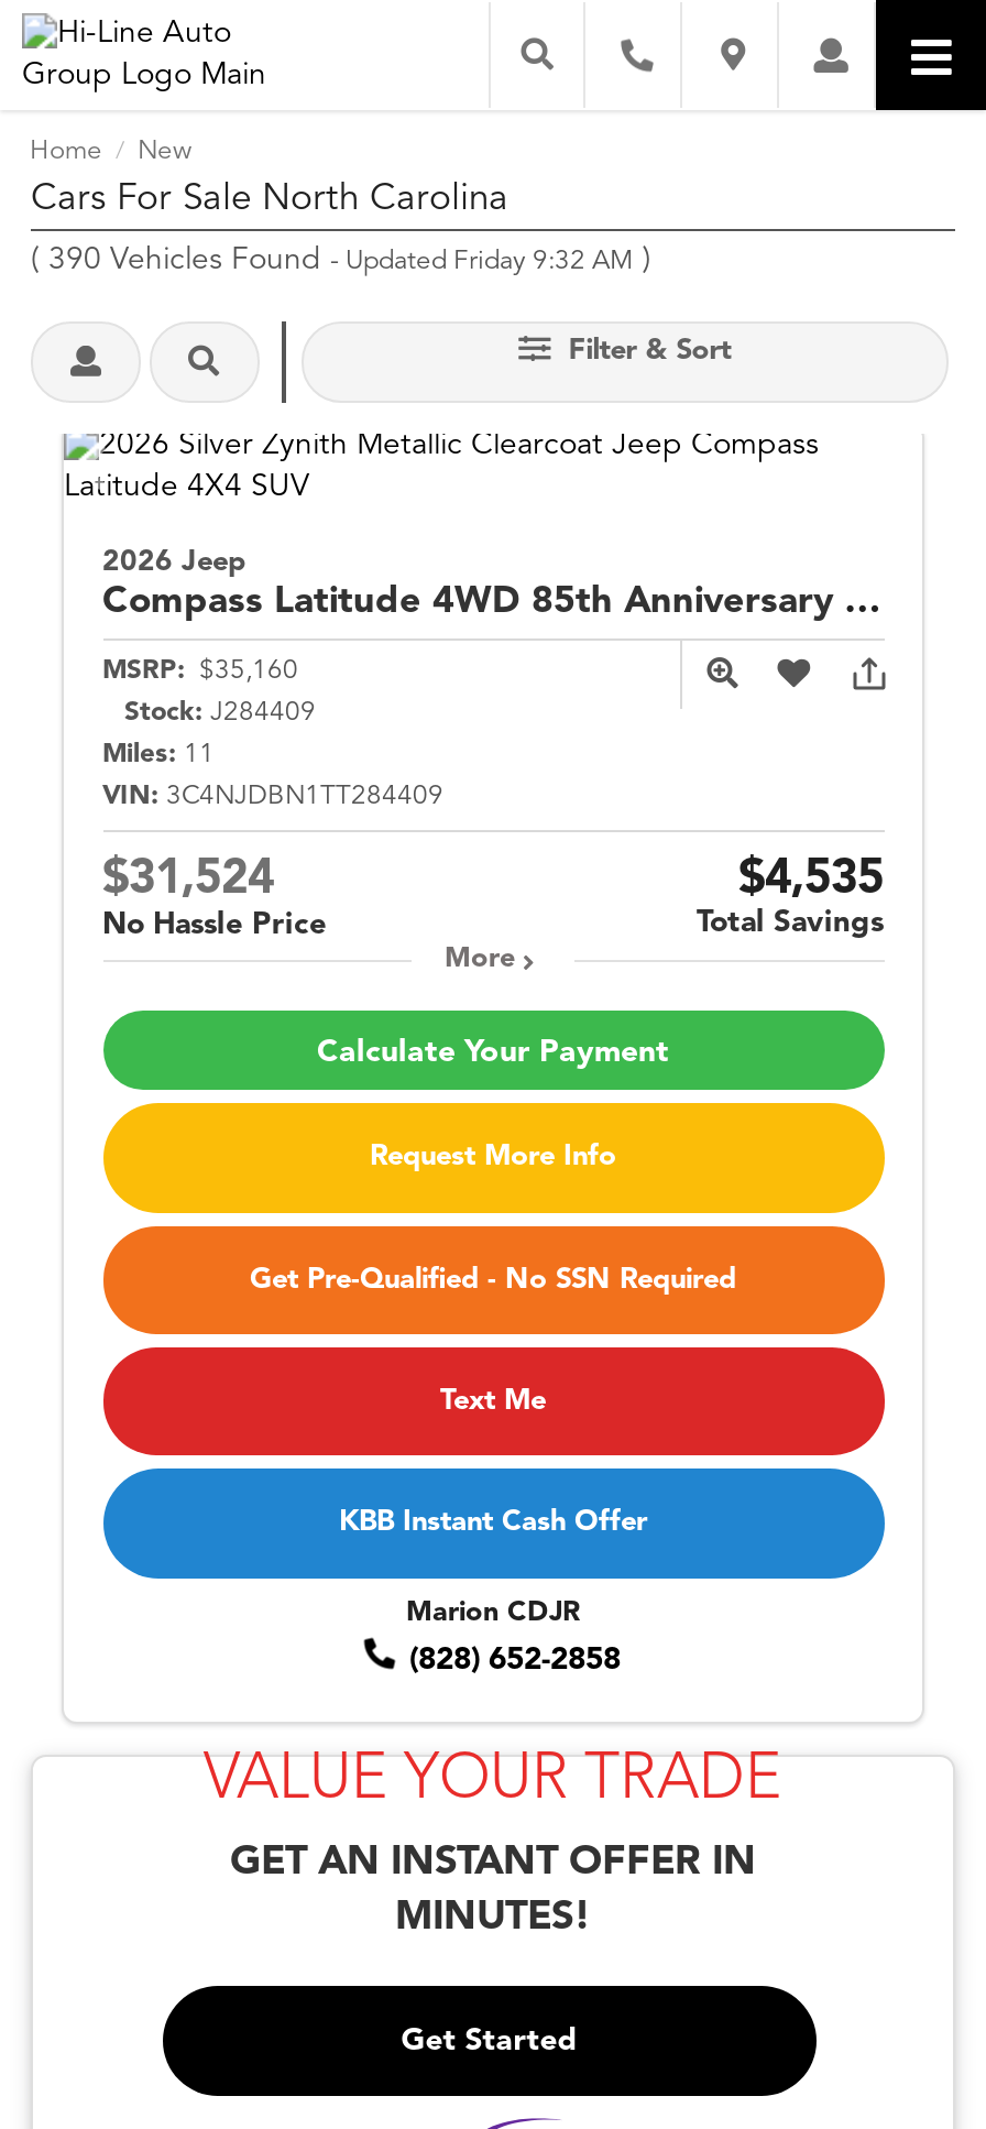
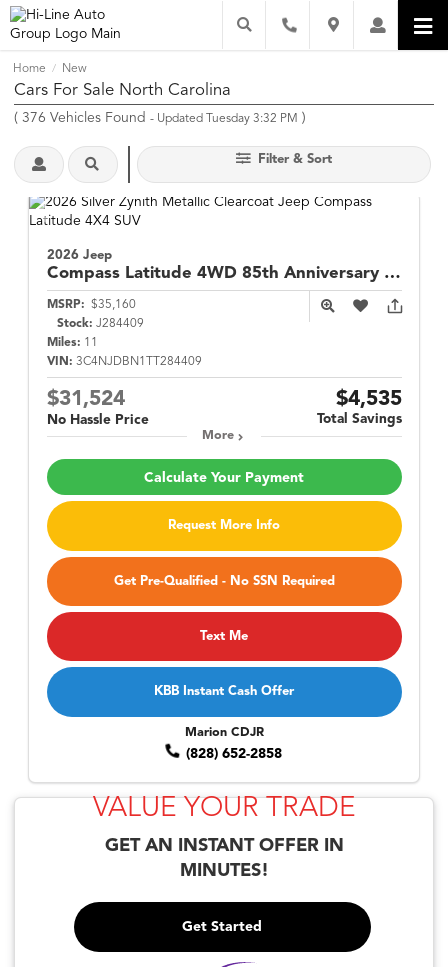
[31,245,651,275] (390 Vehicles Found - Updated Friday 9:32 AM) -> [14,111,306,125] (376 Vehicles Found - Updated Tuesday 3:32 PM)

